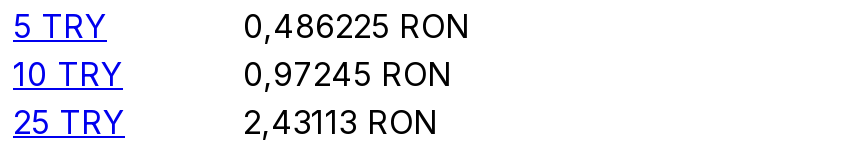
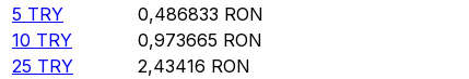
[243,7,471,47] 0,486225 RON -> [138,4,263,25] 0,486833 RON
[243,55,453,95] 0,97245 RON -> [138,30,262,51] 0,973665 RON
[243,103,439,143] 2,43113 RON -> [138,56,250,77] 2,43416 RON

